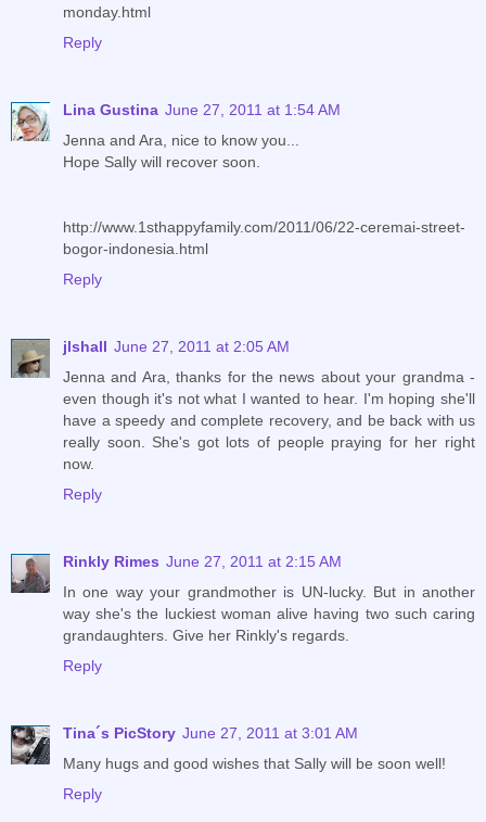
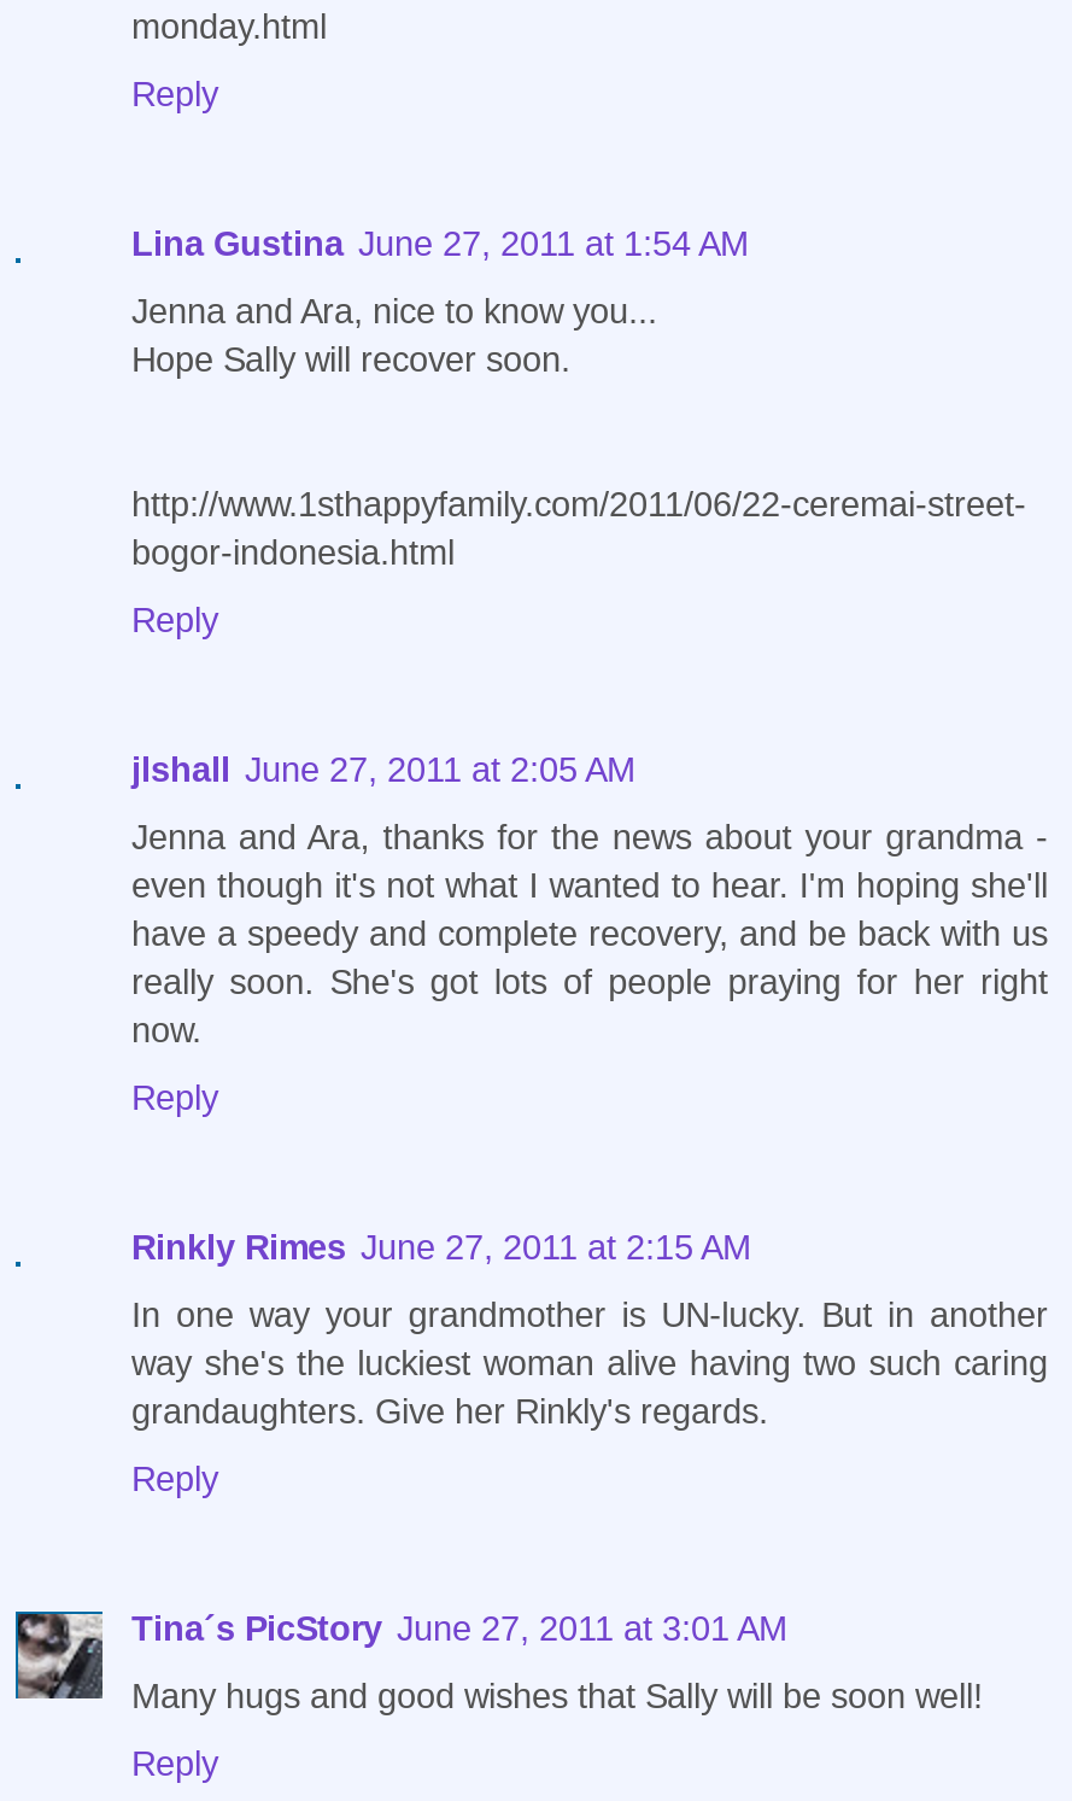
[10,101,51,142] [image] -> none
[10,338,51,379] [image] -> none
[10,553,51,594] [image] -> none

